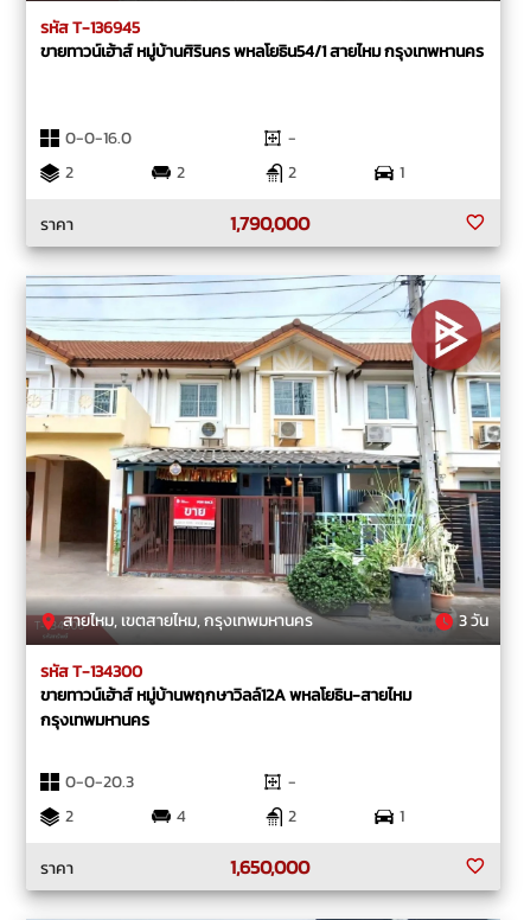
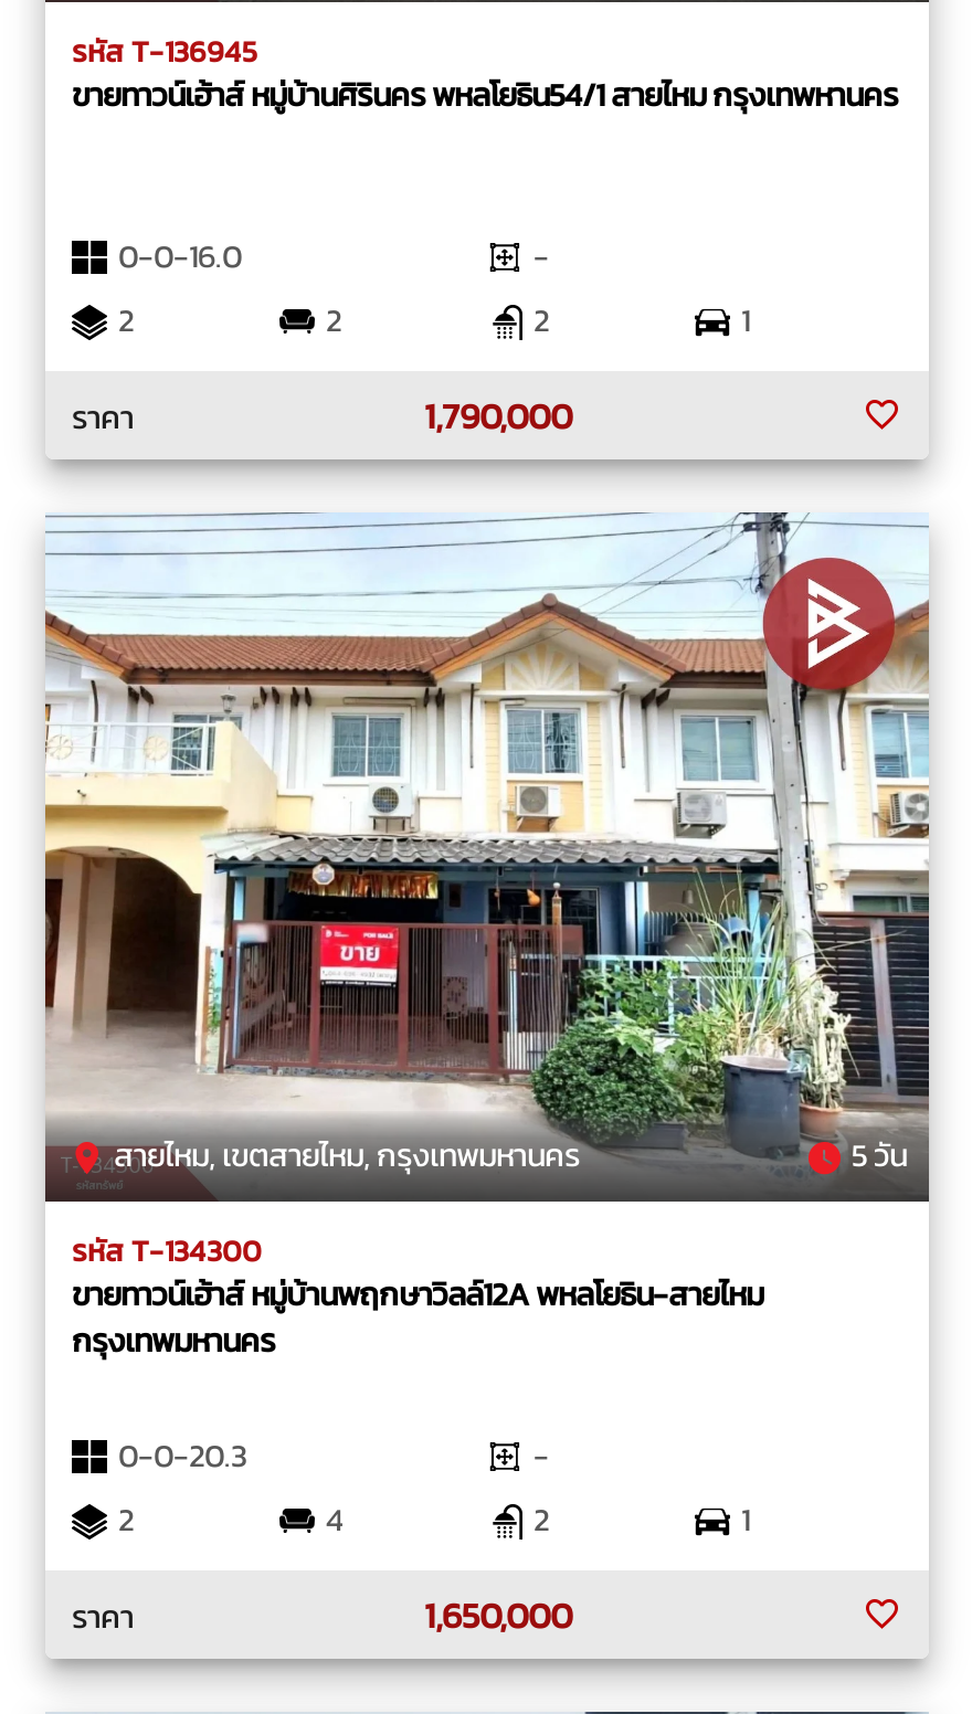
[455,607,488,633] 3 วัน -> [845,1131,907,1179] 5 วัน

